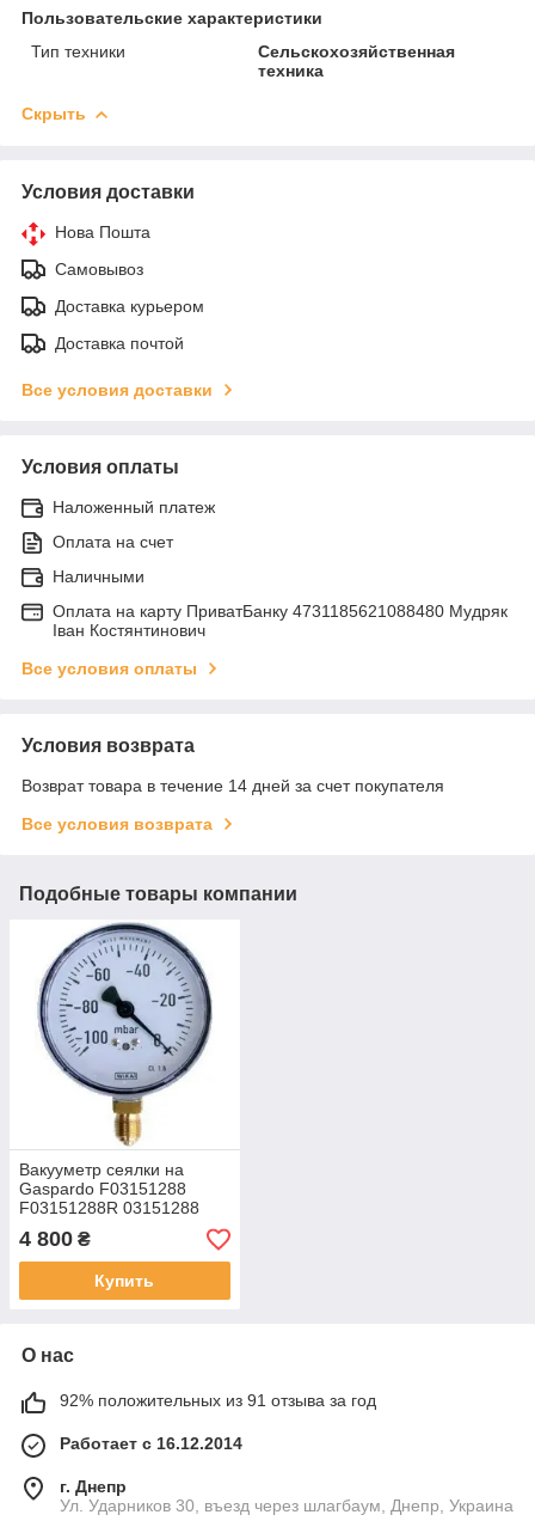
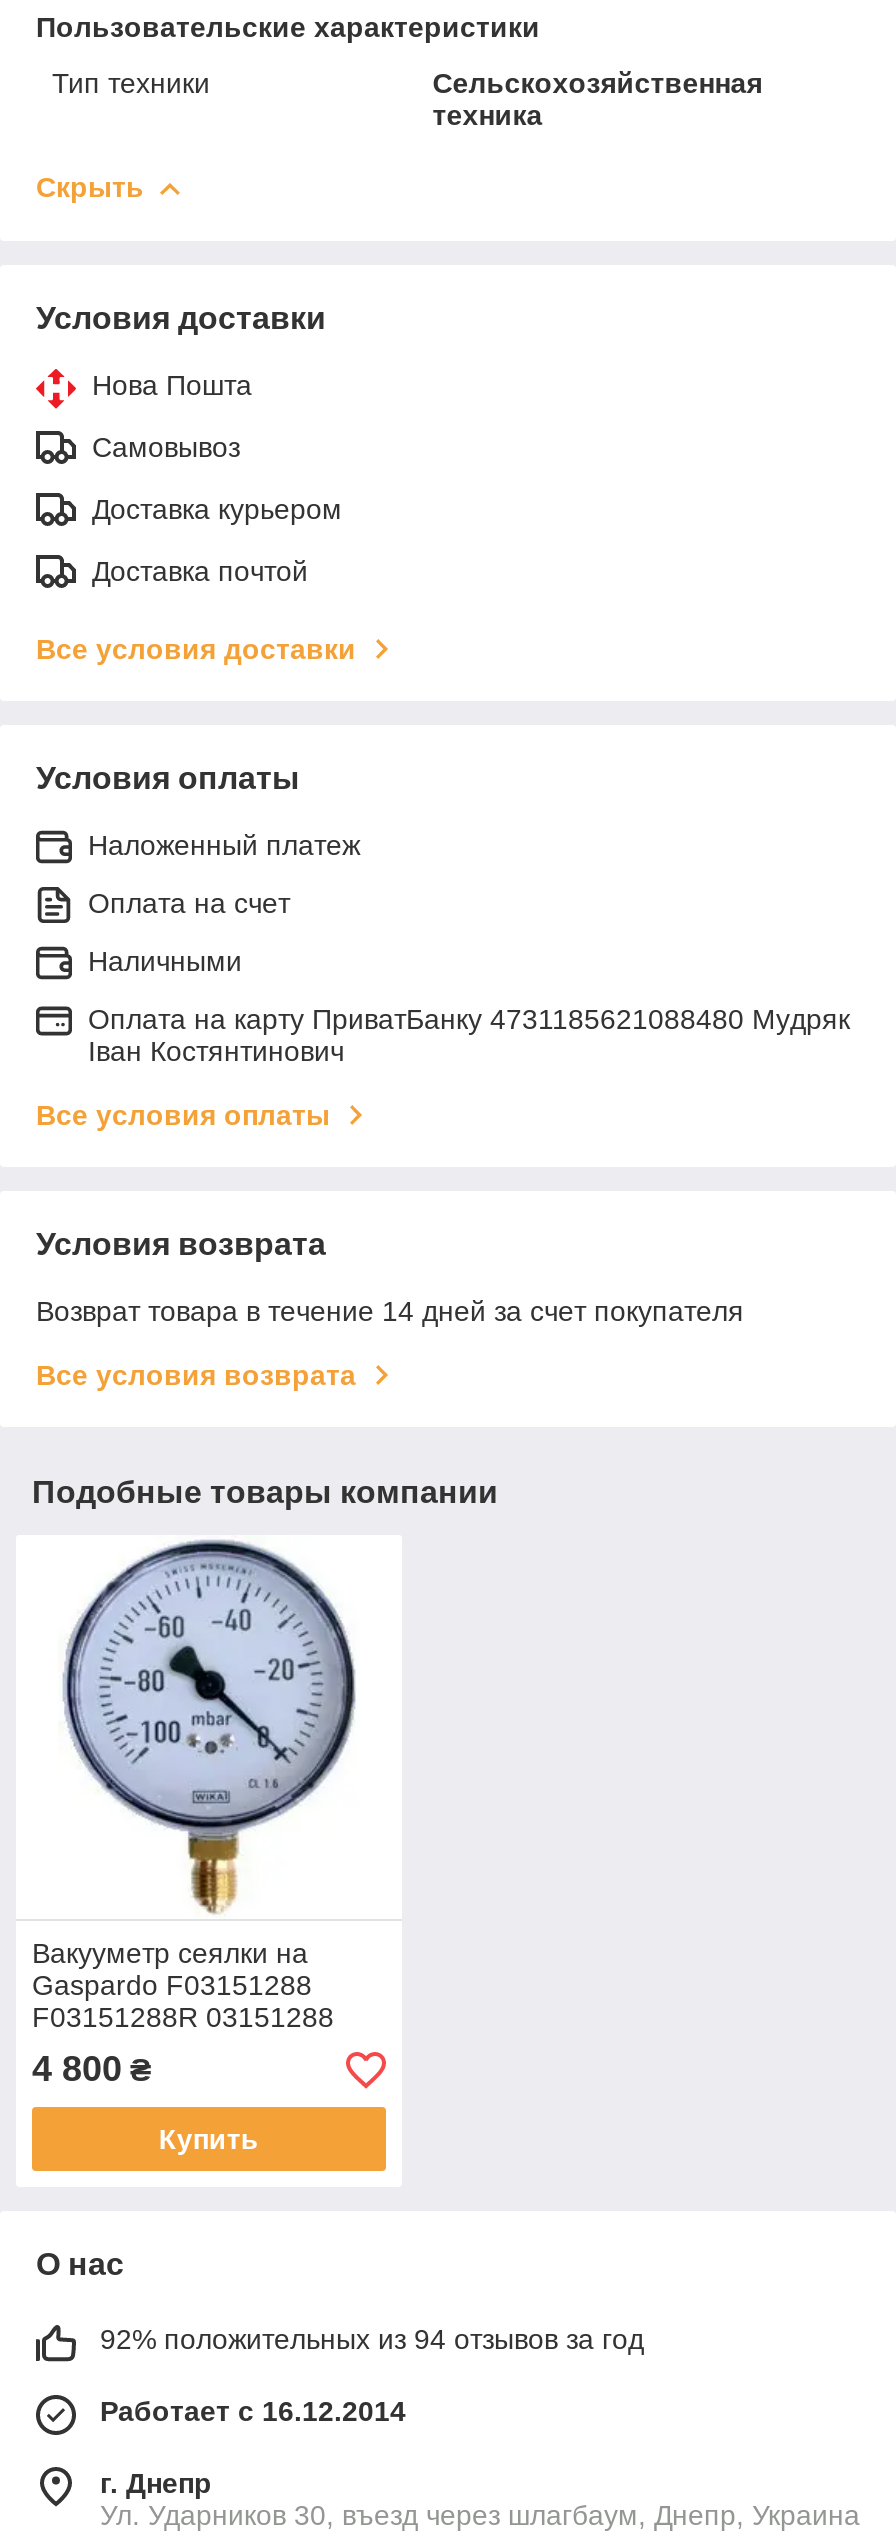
[60,1391,376,1410] 92% положительных из 91 отзыва за год -> [100,2324,644,2356] 92% положительных из 94 отзывов за год

